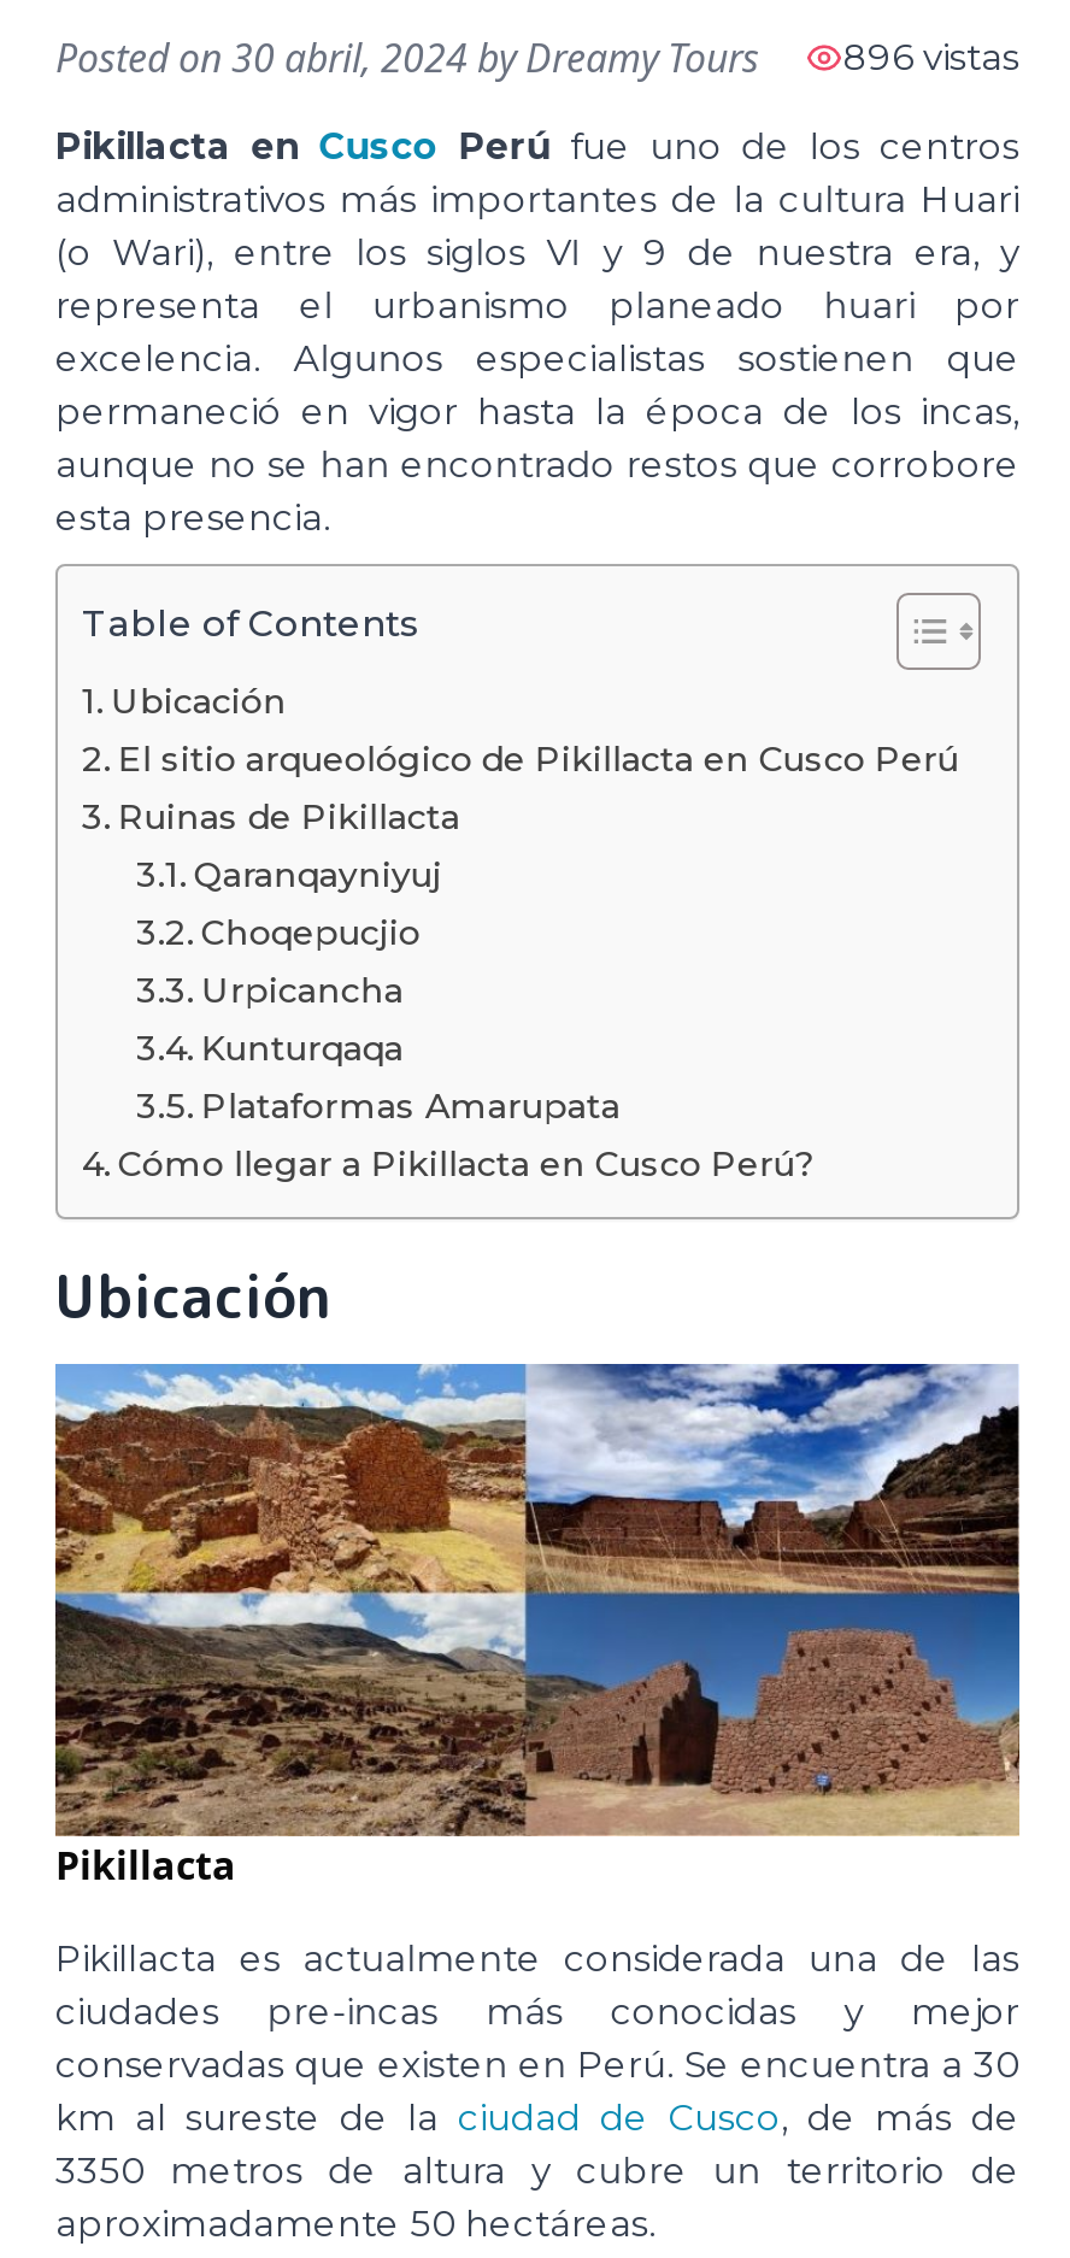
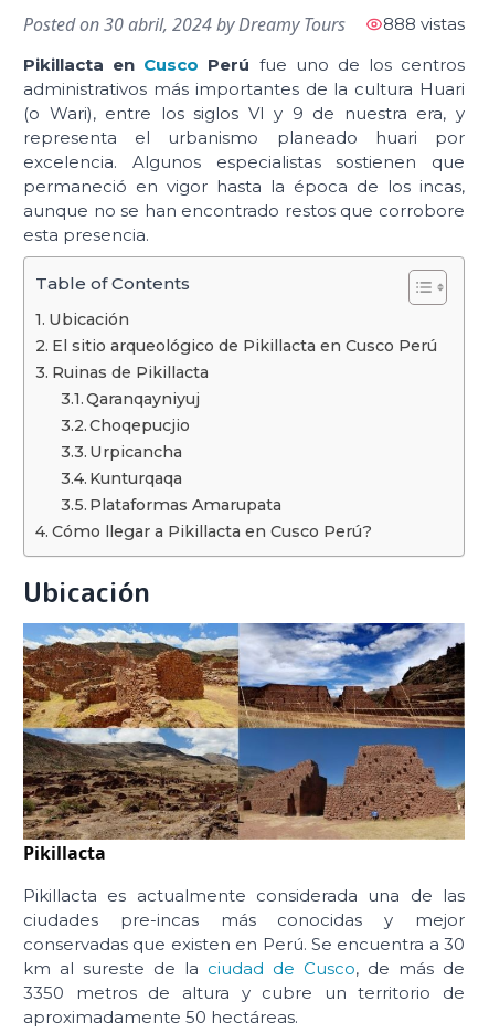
[55,32,1019,85] Posted on 30 abril, 2024 byDreamy Tours 896 vistas -> [23,12,465,37] Posted on 30 abril, 2024 byDreamy Tours 888 vistas

